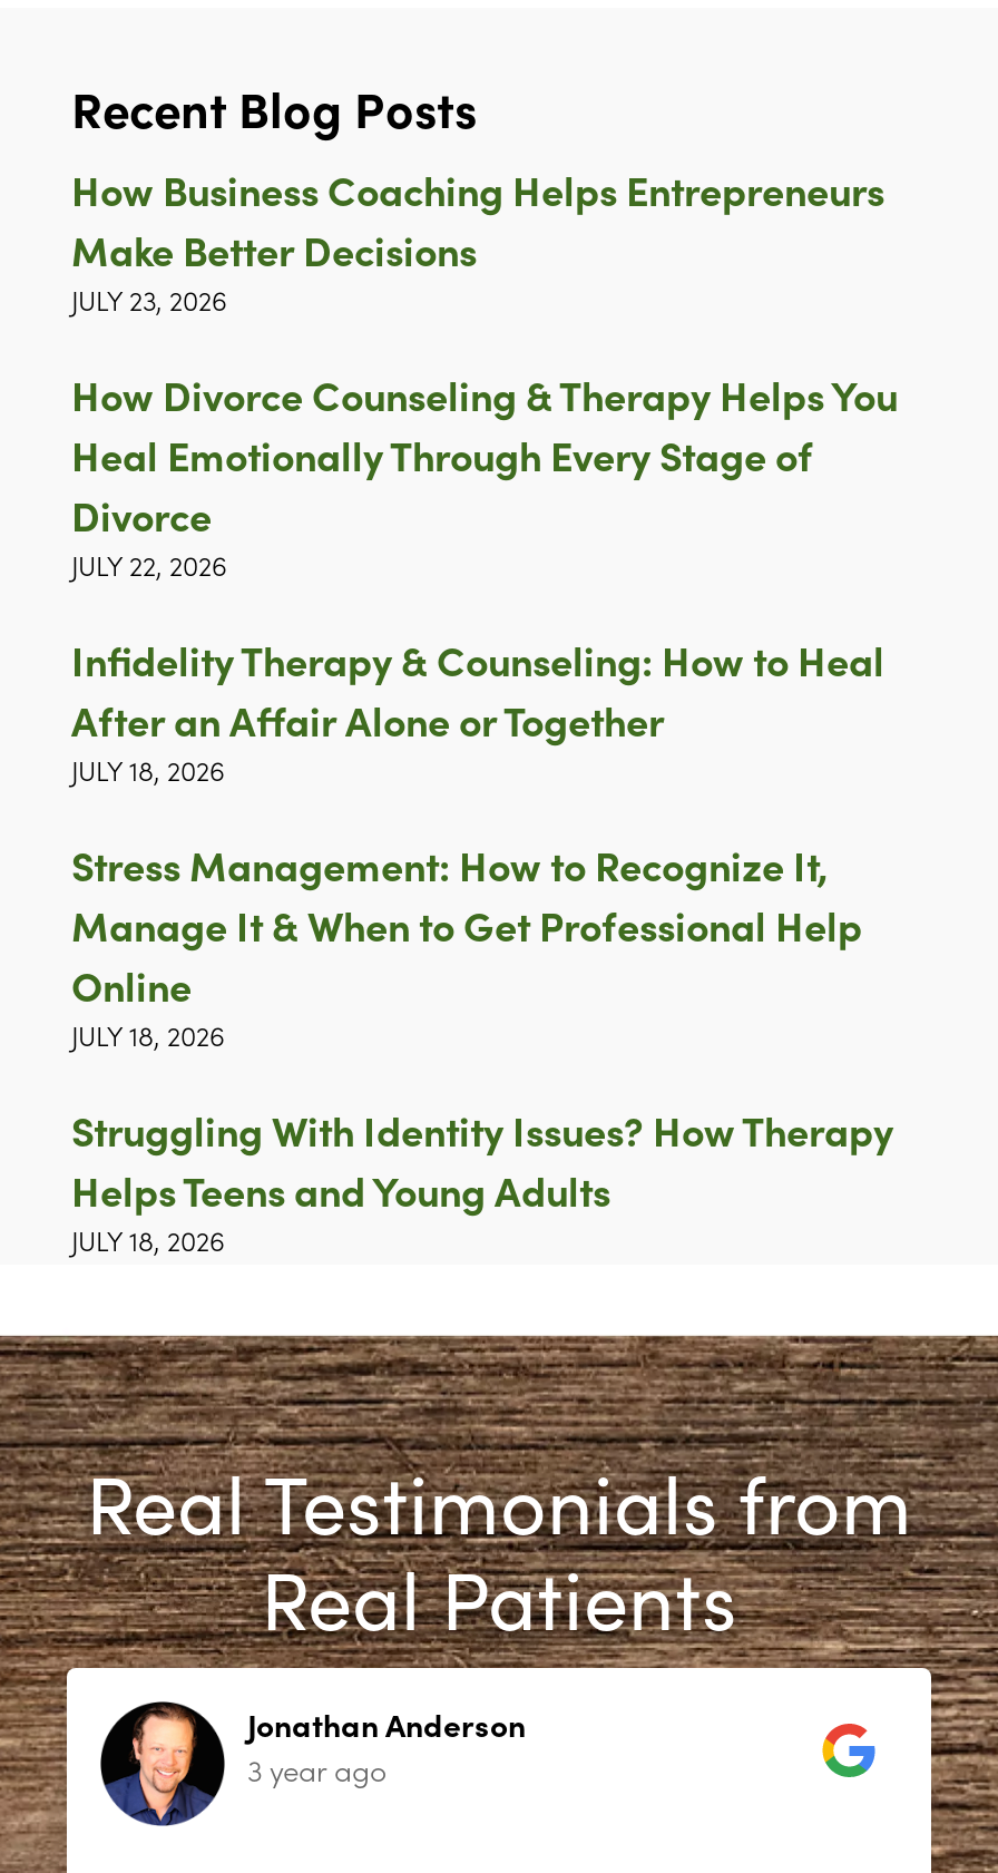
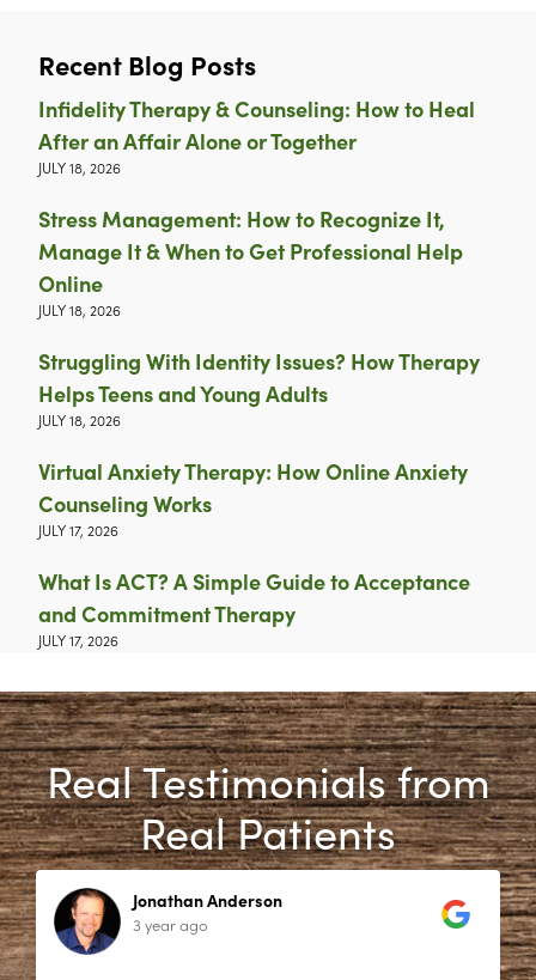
[71,162,898,583] How Business Coaching Helps Entrepreneurs | Make Better Decisions | JULY 23, 2026 | How Divorce Counseling & Therapy Helps You | Heal Emotionally Through Every Stage of | Divorce | JULY 22, 2026 -> none
moved [71,632,893,1258] -> [38,94,480,430]: Infidelity Therapy & Counseling: How to Heal | After an Affair Alone or Together | JULY 18, 2026 | ... | Helps Teens and Young Adults | JULY 18, 2026
none -> [38,456,470,650] Virtual Anxiety Therapy: How Online Anxiety | Counseling Works | JULY 17, 2026 | What Is ACT? A Simple Guide to Acceptance | and Commitment Therapy | JULY 17, 2026

